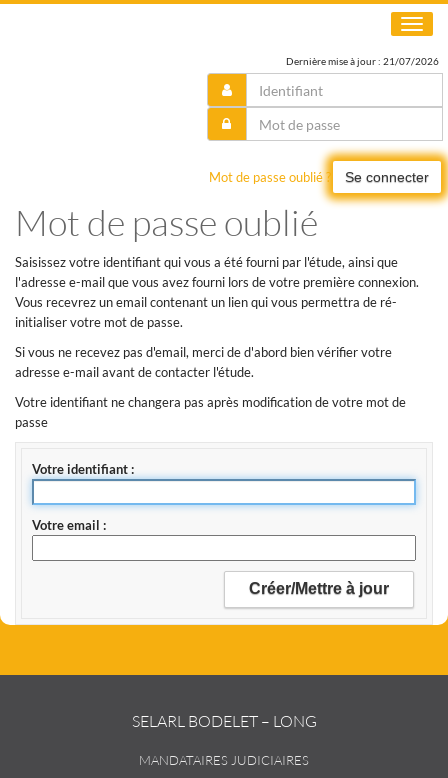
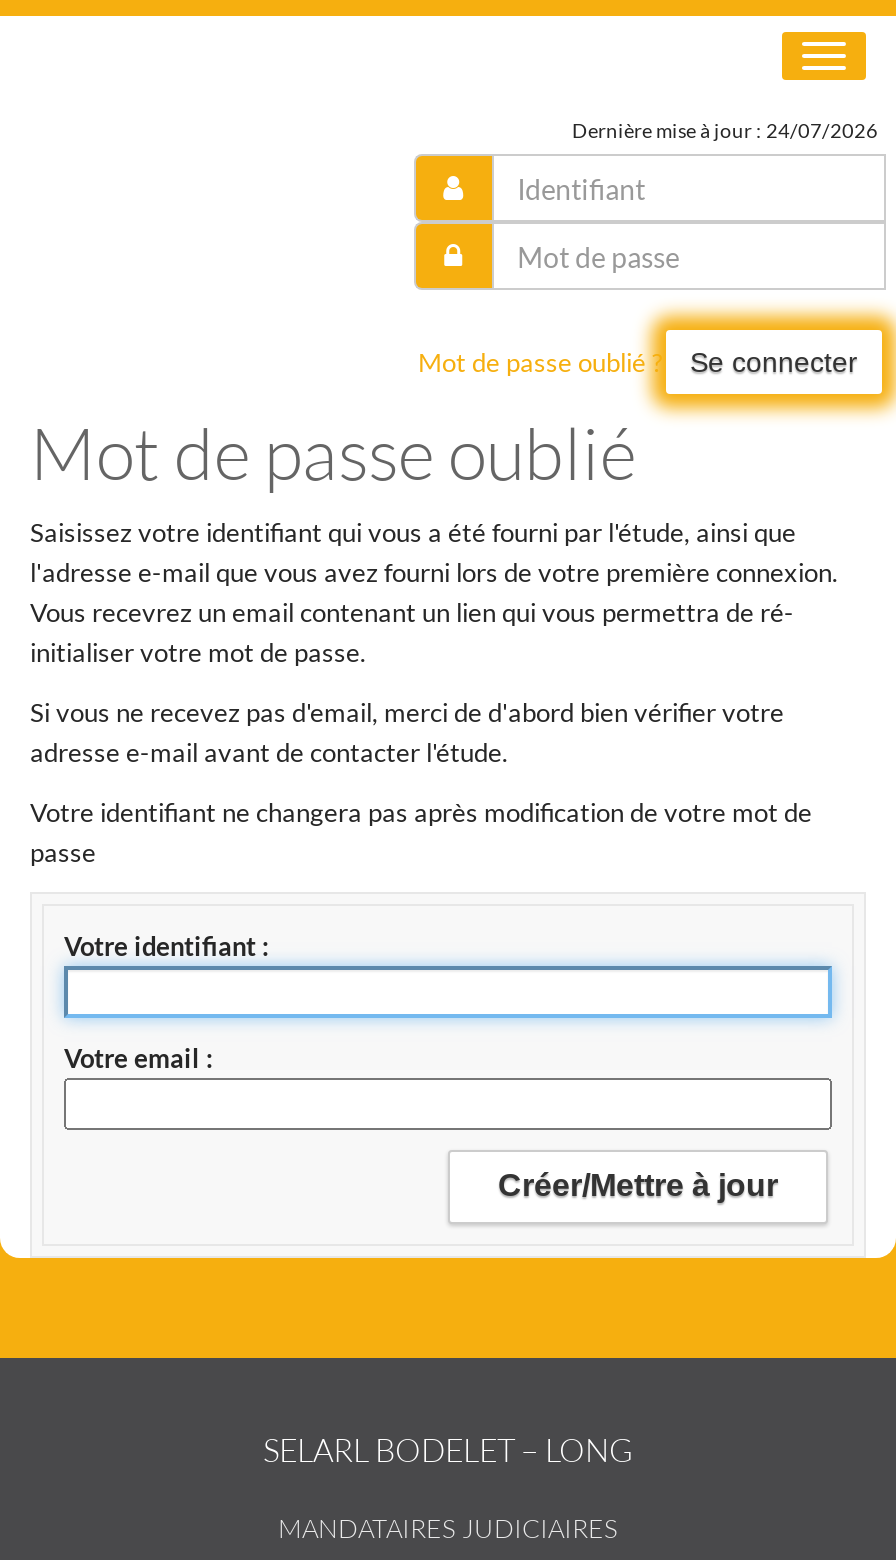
[286,55,439,67] Dernière mise à jour : 21/07/2026 -> [572,118,878,142] Dernière mise à jour : 24/07/2026

